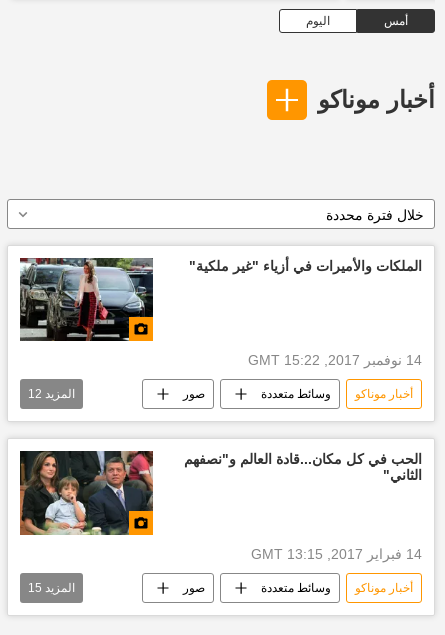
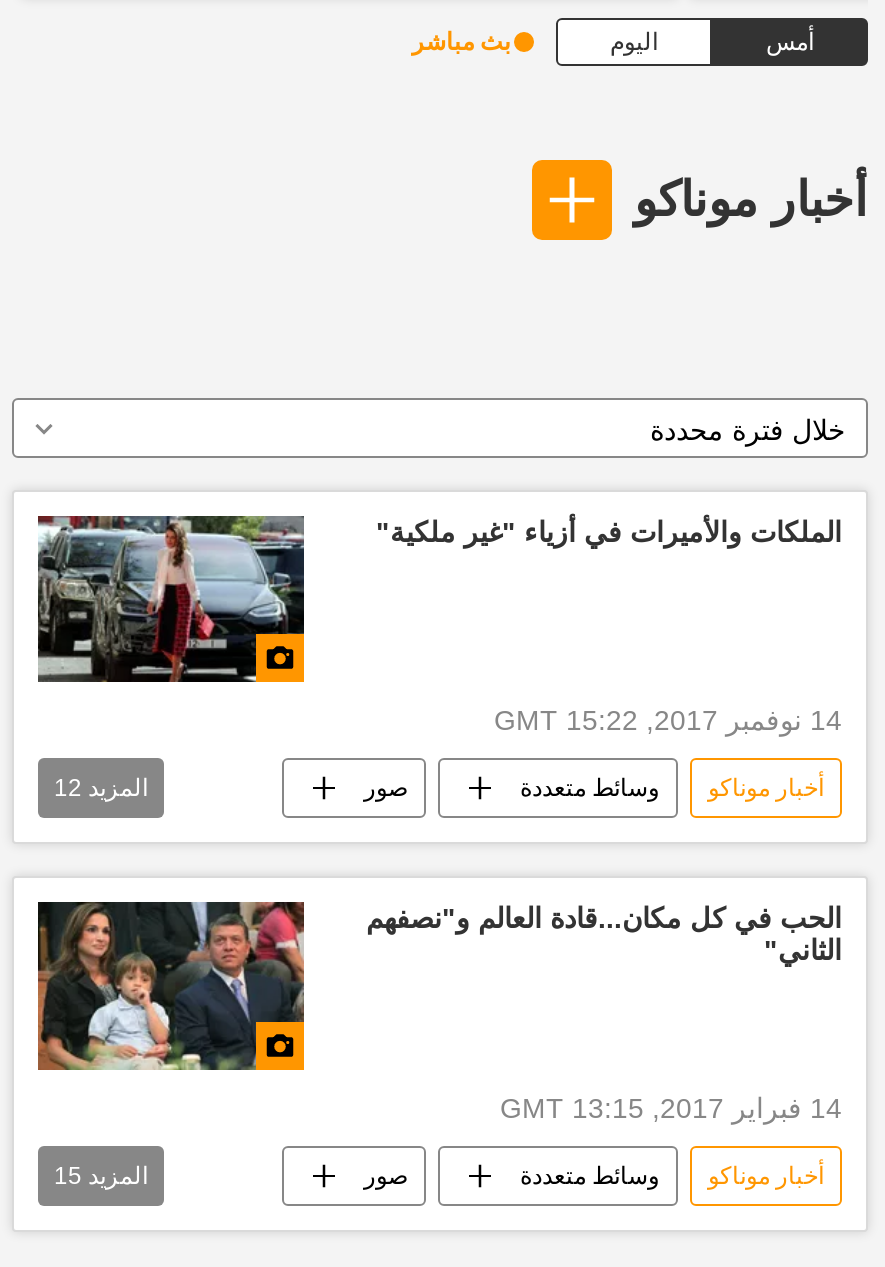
none -> [412,28,510,56] بث مباشر

